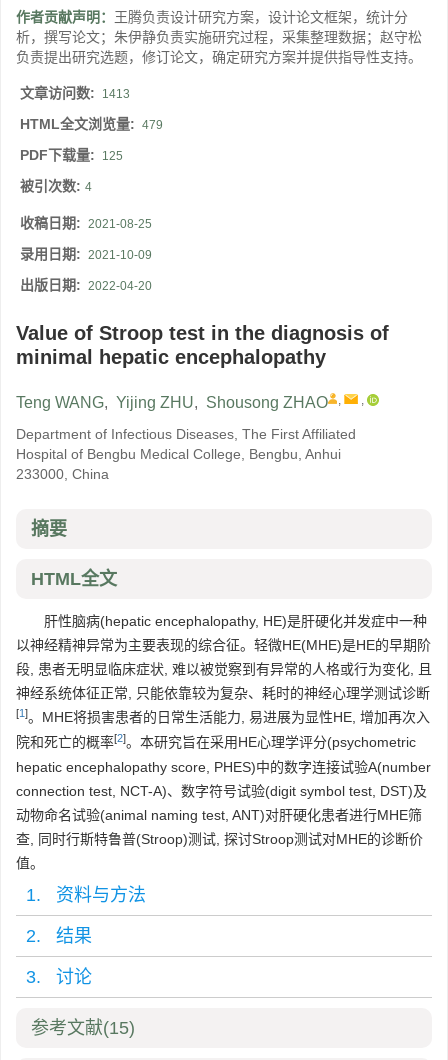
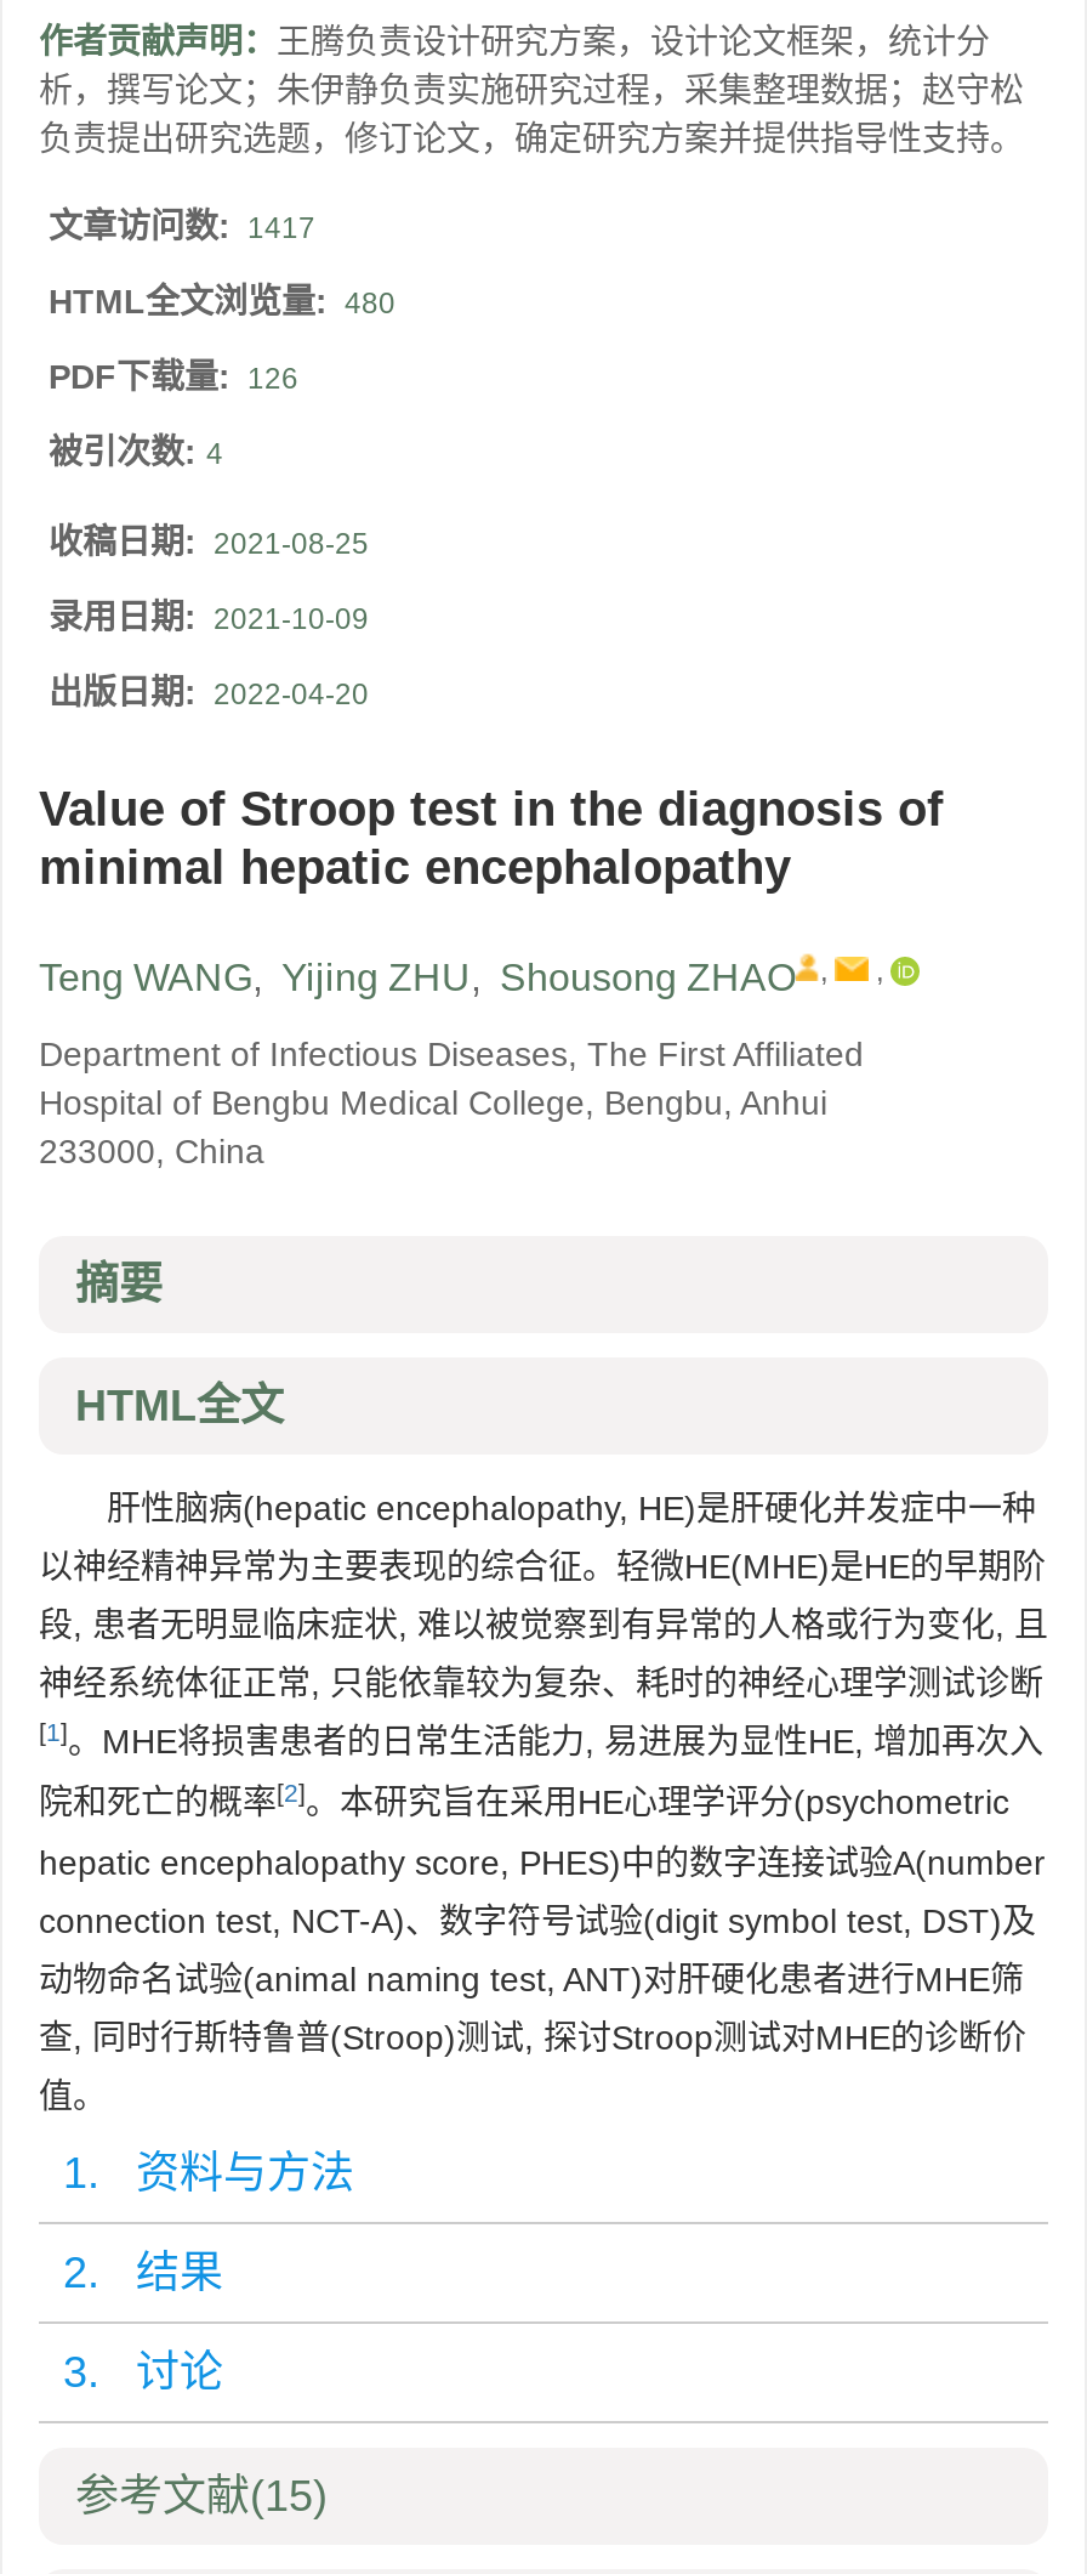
[20,85,130,101] 文章访问数: 1413 -> [49,207,315,246] 文章访问数: 1417
[20,116,163,132] HTML全文浏览量: 479 -> [49,282,395,321] HTML全文浏览量: 480
[20,147,123,163] PDF下载量: 125 -> [49,358,298,397] PDF下载量: 126

